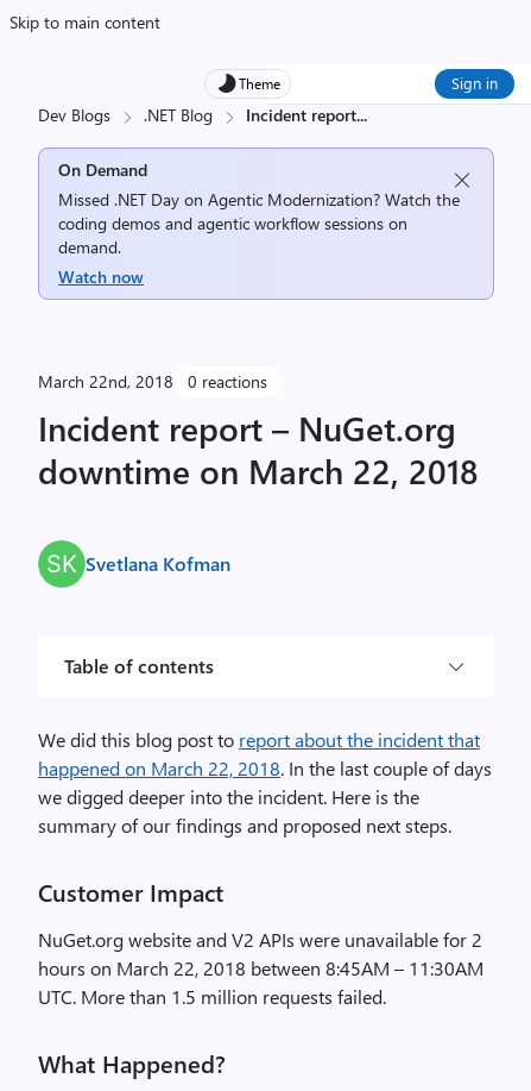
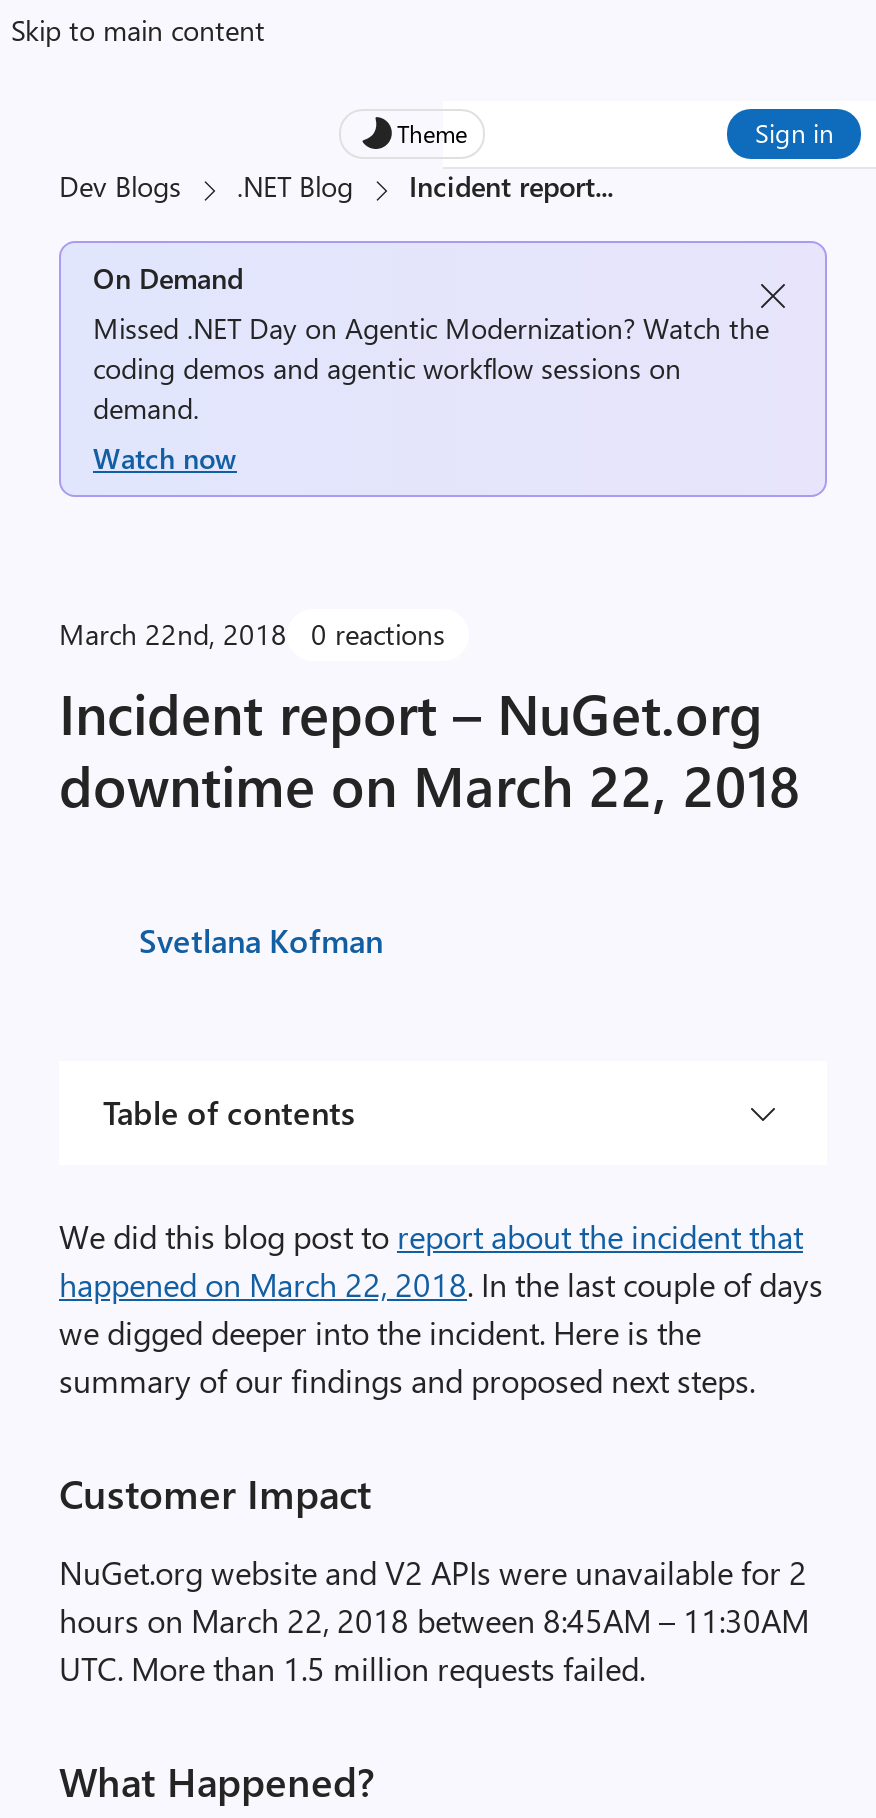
[37,539,82,589] [image] -> none

